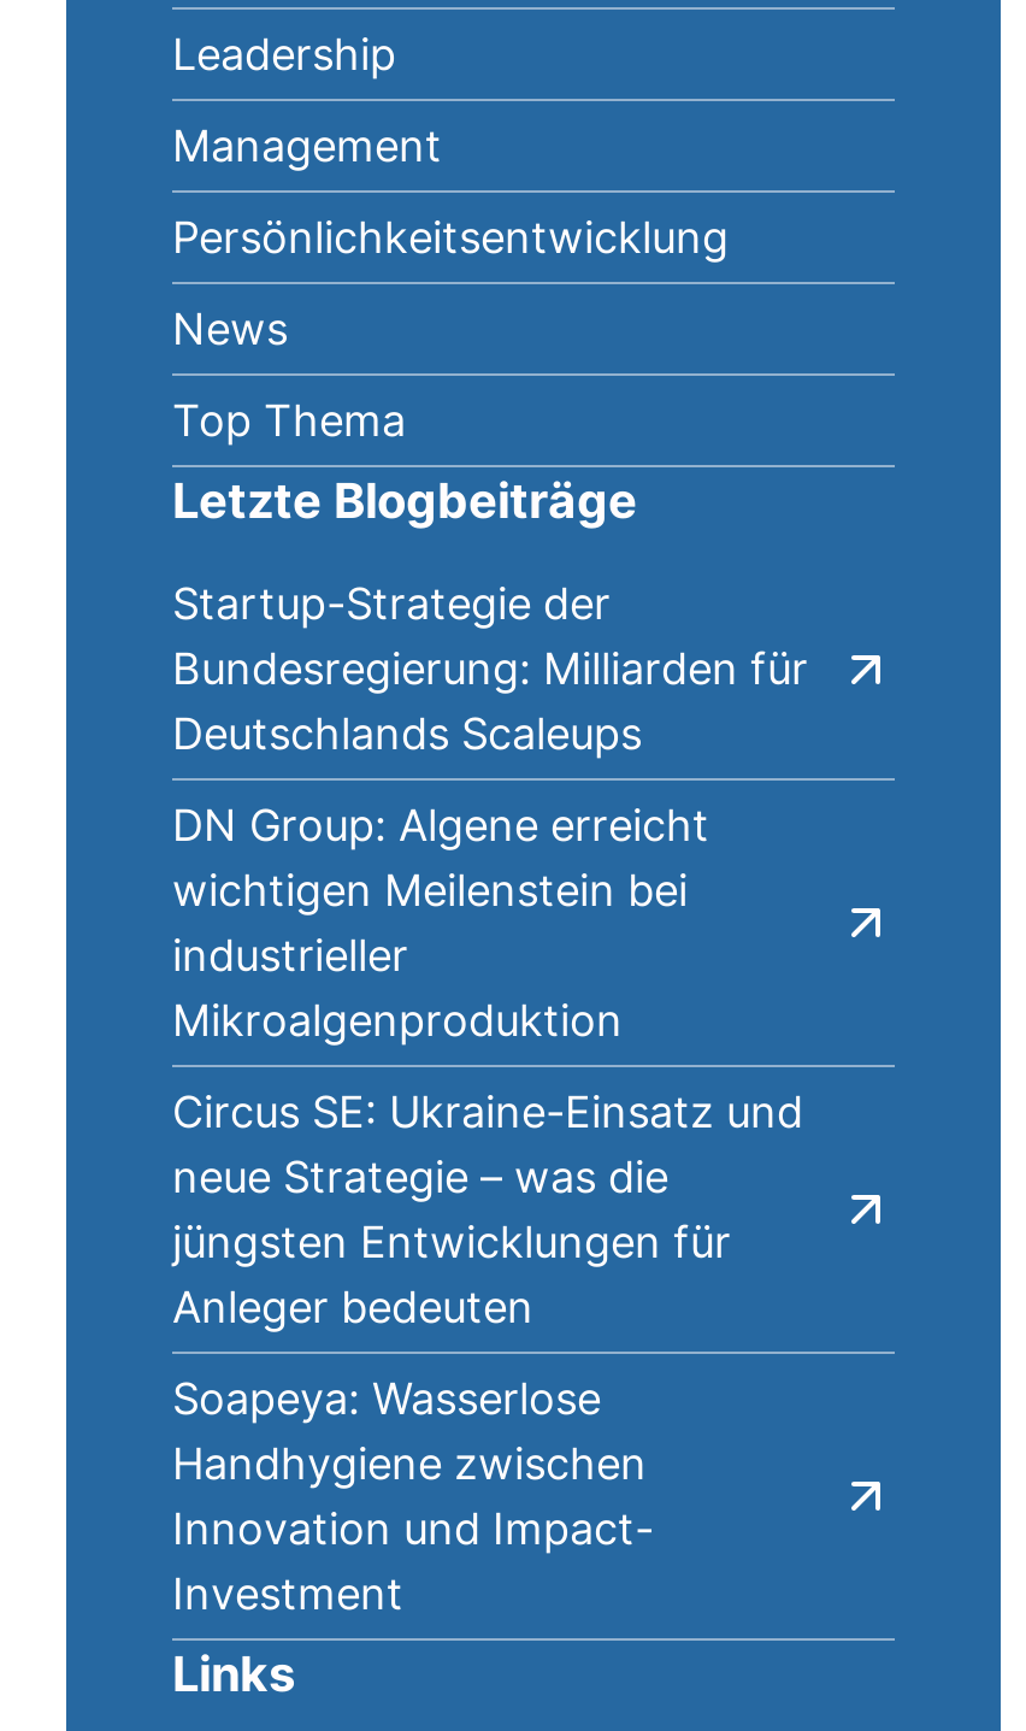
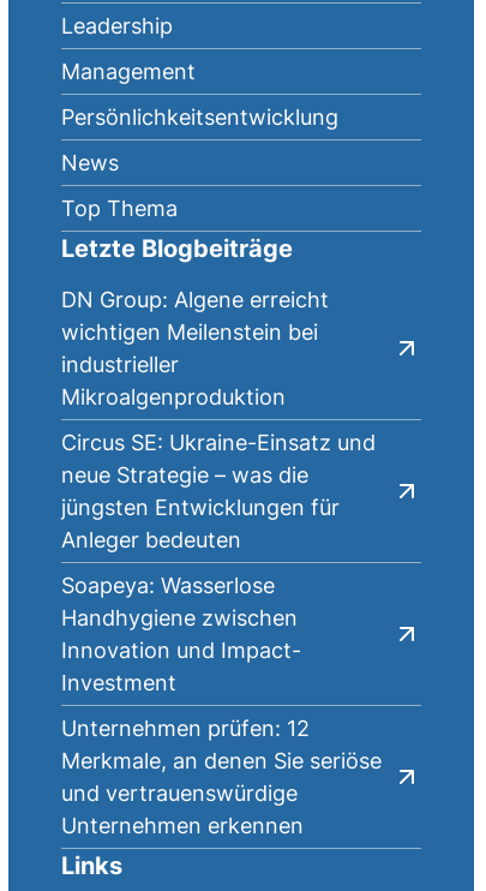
[172,579,808,760] Startup-Strategie der | Bundesregierung: Milliarden für | Deutschlands Scaleups -> none
moved [172,801,803,1620] -> [61,287,376,696]: DN Group: Algene erreicht | wichtigen Meilenstein bei | industrieller | ... | Innovation und Impact- | Investment
none -> [61,716,382,839] Unternehmen prüfen: 12 | Merkmale, an denen Sie seriöse | und vertrauenswürdige | Unternehmen erkennen

